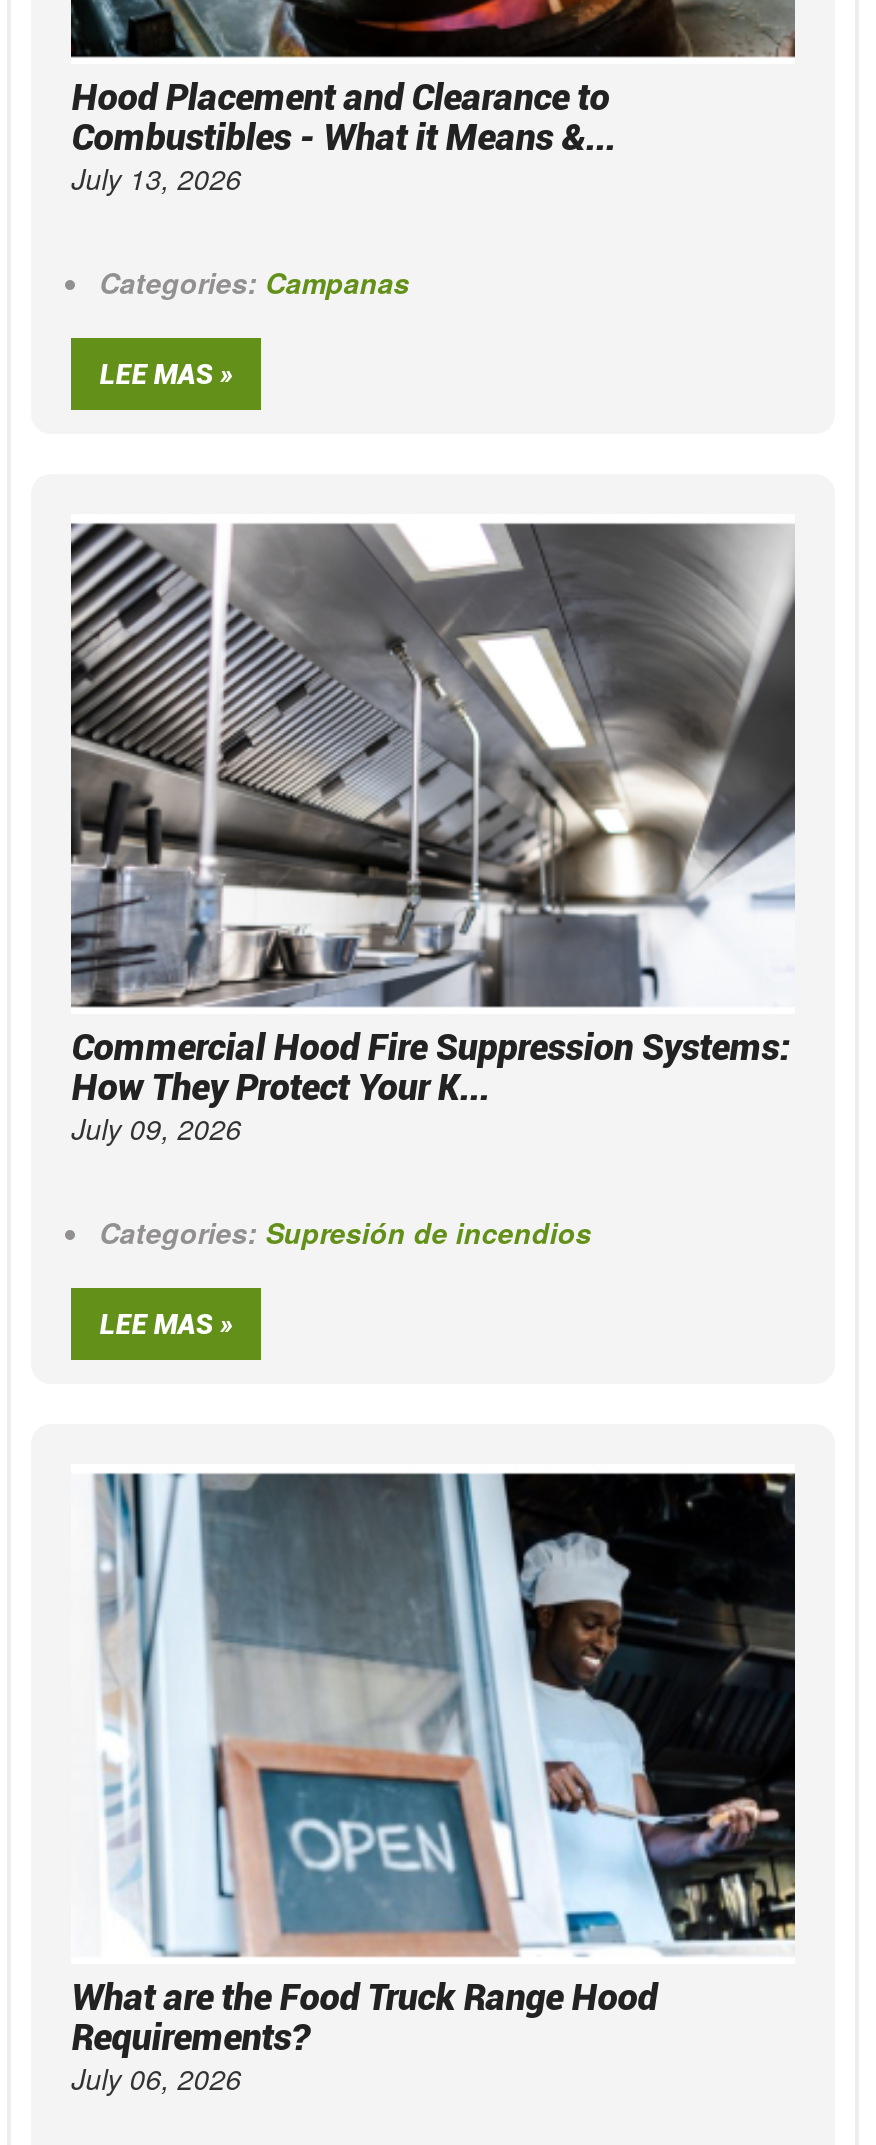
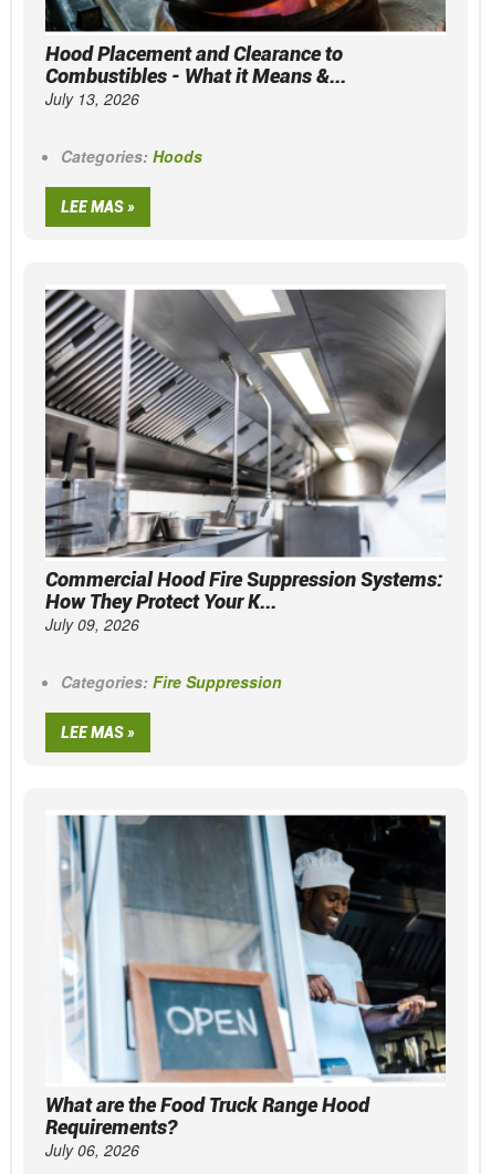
[99,262,409,302] Categories: Campanas -> [61,145,203,167] Categories: Hoods
[99,1211,591,1251] Categories: Supresión de incendios -> [61,670,282,692] Categories: Fire Suppression

